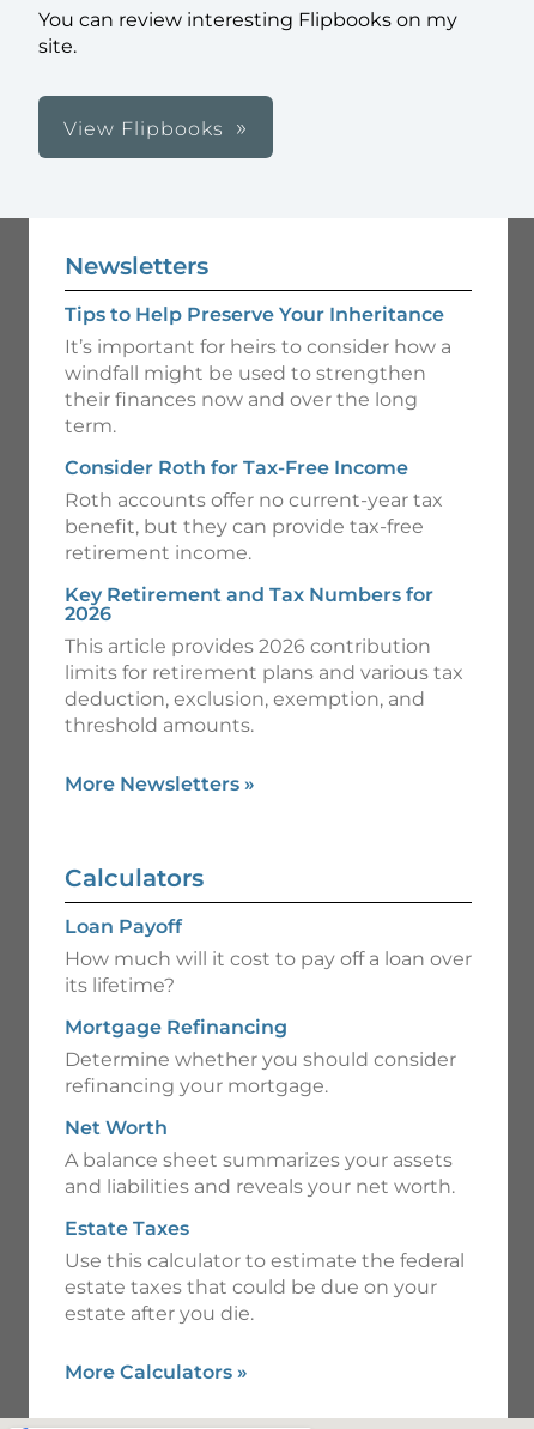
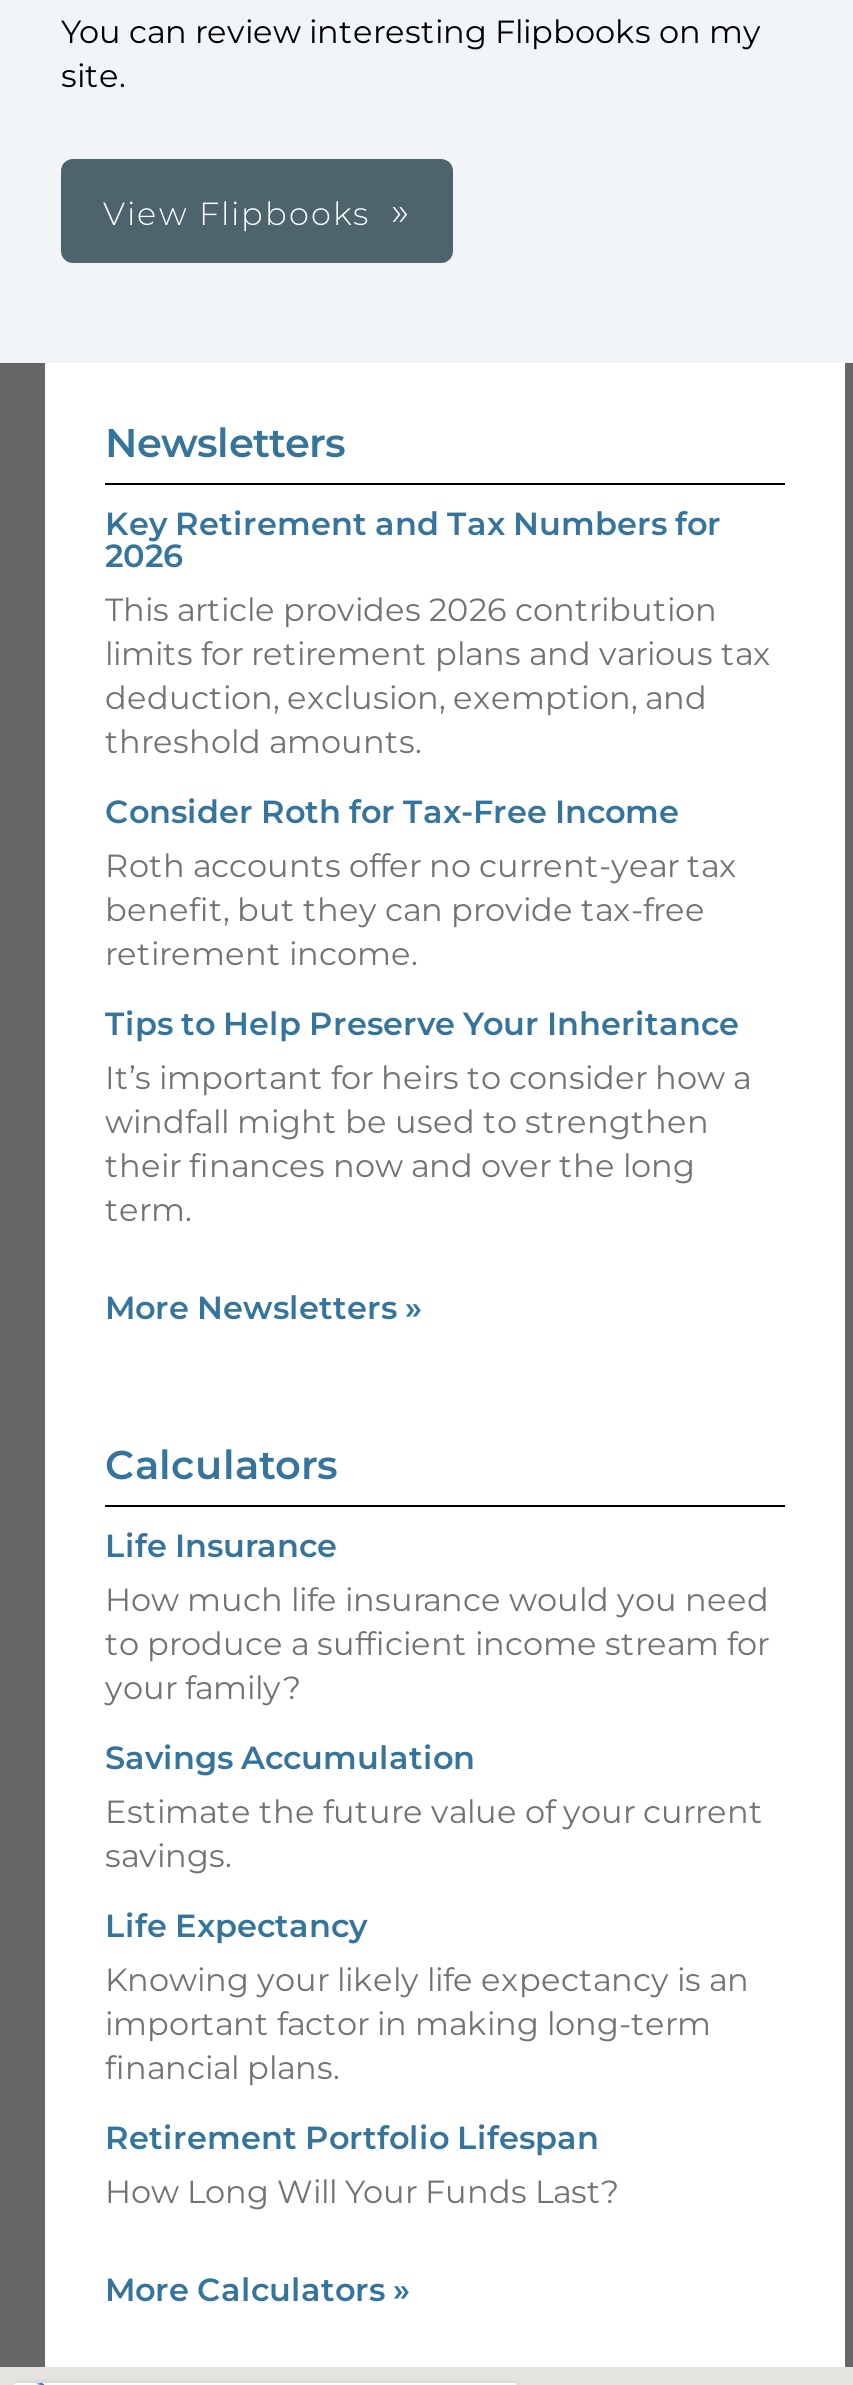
moved [65,303,451,564] -> [105,792,751,1228]: Tips to Help Preserve Your Inheritance | It’s important for heirs to consider how a | windfall might be used to strengthen | ... | benefit, but they can provide tax-free | retirement income.
moved [65,583,463,736] -> [105,504,771,760]: Key Retirement and Tax Numbers for | 2026 | This article provides 2026 contribution | limits for retirement plans and various tax | deduction, exclusion, exemption, and | threshold amounts.
[65,915,472,996] Loan Payoff | How much will it cost to pay off a loan over | its lifetime? -> [105,1526,769,1706] Life Insurance | How much life insurance would you need | to produce a sufficient income stream for | your family?
[65,1015,456,1097] Mortgage Refinancing | Determine whether you should consider | refinancing your mortgage. -> [105,1738,763,1874] Savings Accumulation | Estimate the future value of your current | savings.
[65,1116,455,1197] Net Worth | A balance sheet summarizes your assets | and liabilities and reveals your net worth. -> [105,1906,749,2086] Life Expectancy | Knowing your likely life expectancy is an | important factor in making long-term | financial plans.
[65,1217,465,1324] Estate Taxes | Use this calculator to estimate the federal | estate taxes that could be due on your | estate after you die. -> [105,2118,619,2210] Retirement Portfolio Lifespan | How Long Will Your Funds Last?

